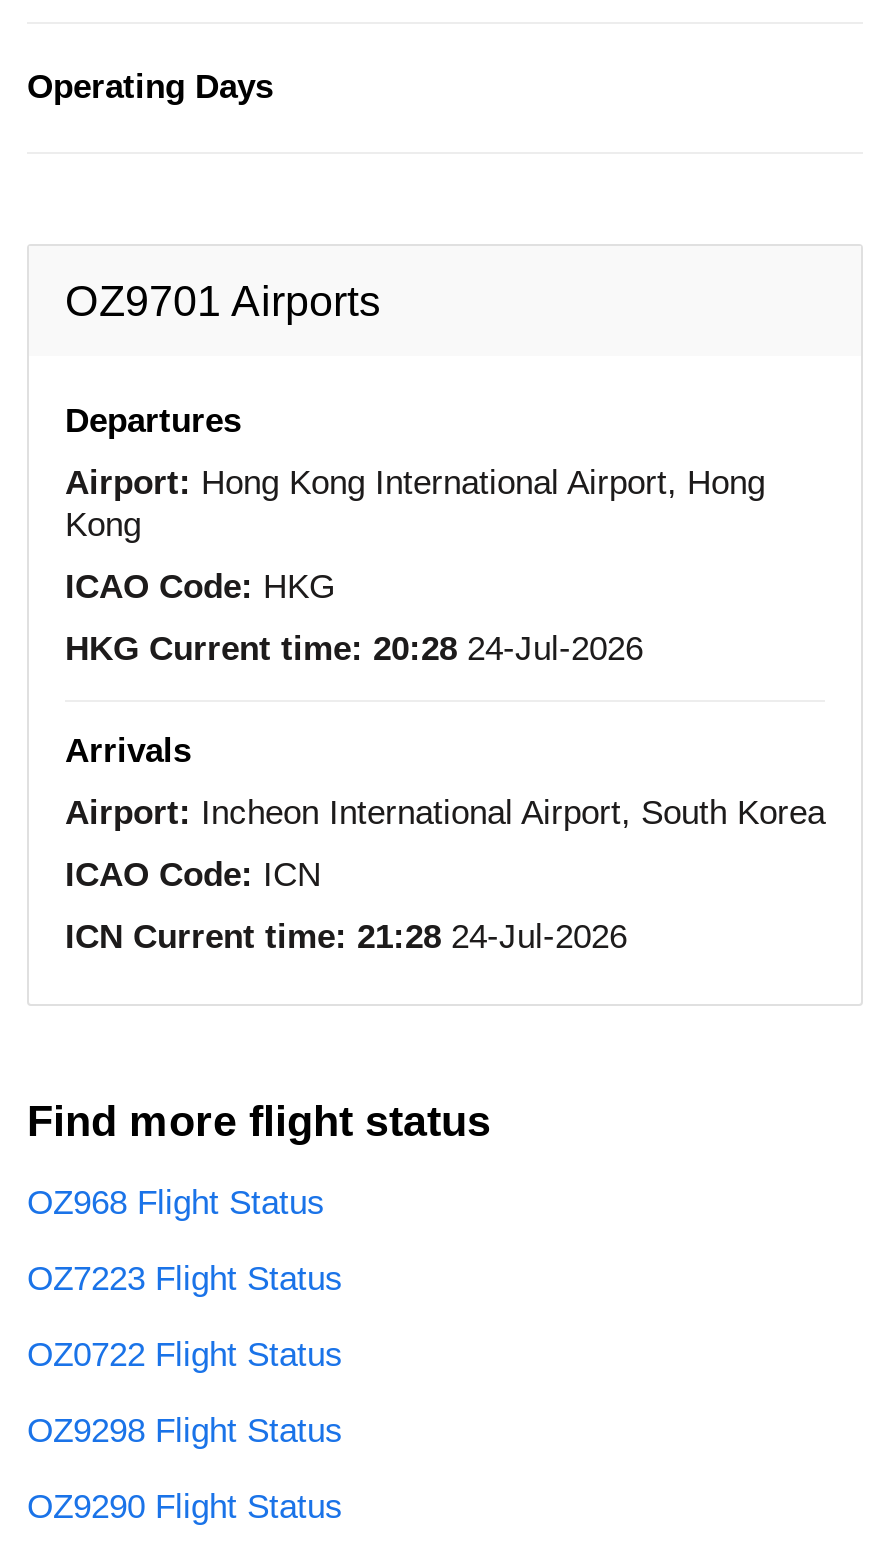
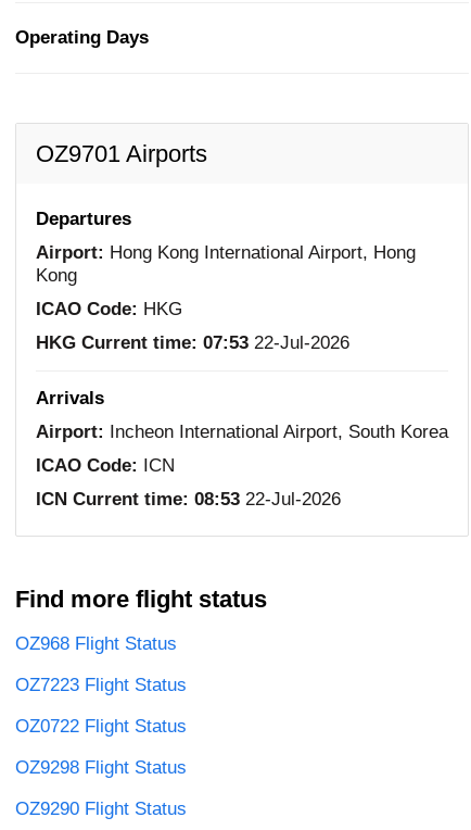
[65,629,643,667] HKG Current time: 20:28 24-Jul-2026 -> [36,332,349,353] HKG Current time: 07:53 22-Jul-2026
[65,917,627,955] ICN Current time: 21:28 24-Jul-2026 -> [36,488,341,509] ICN Current time: 08:53 22-Jul-2026

